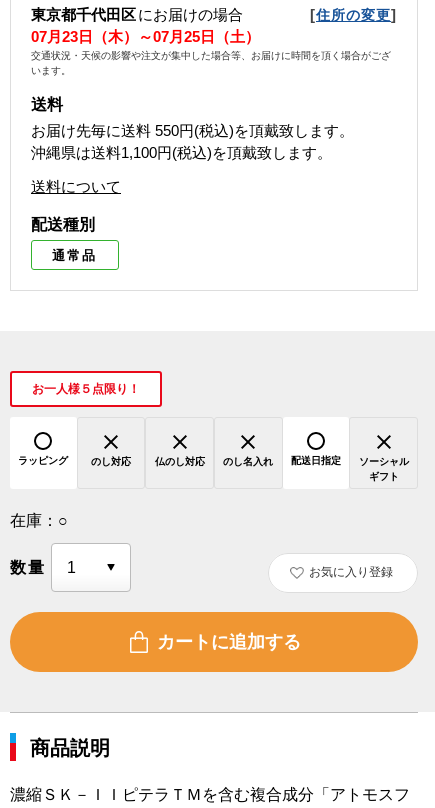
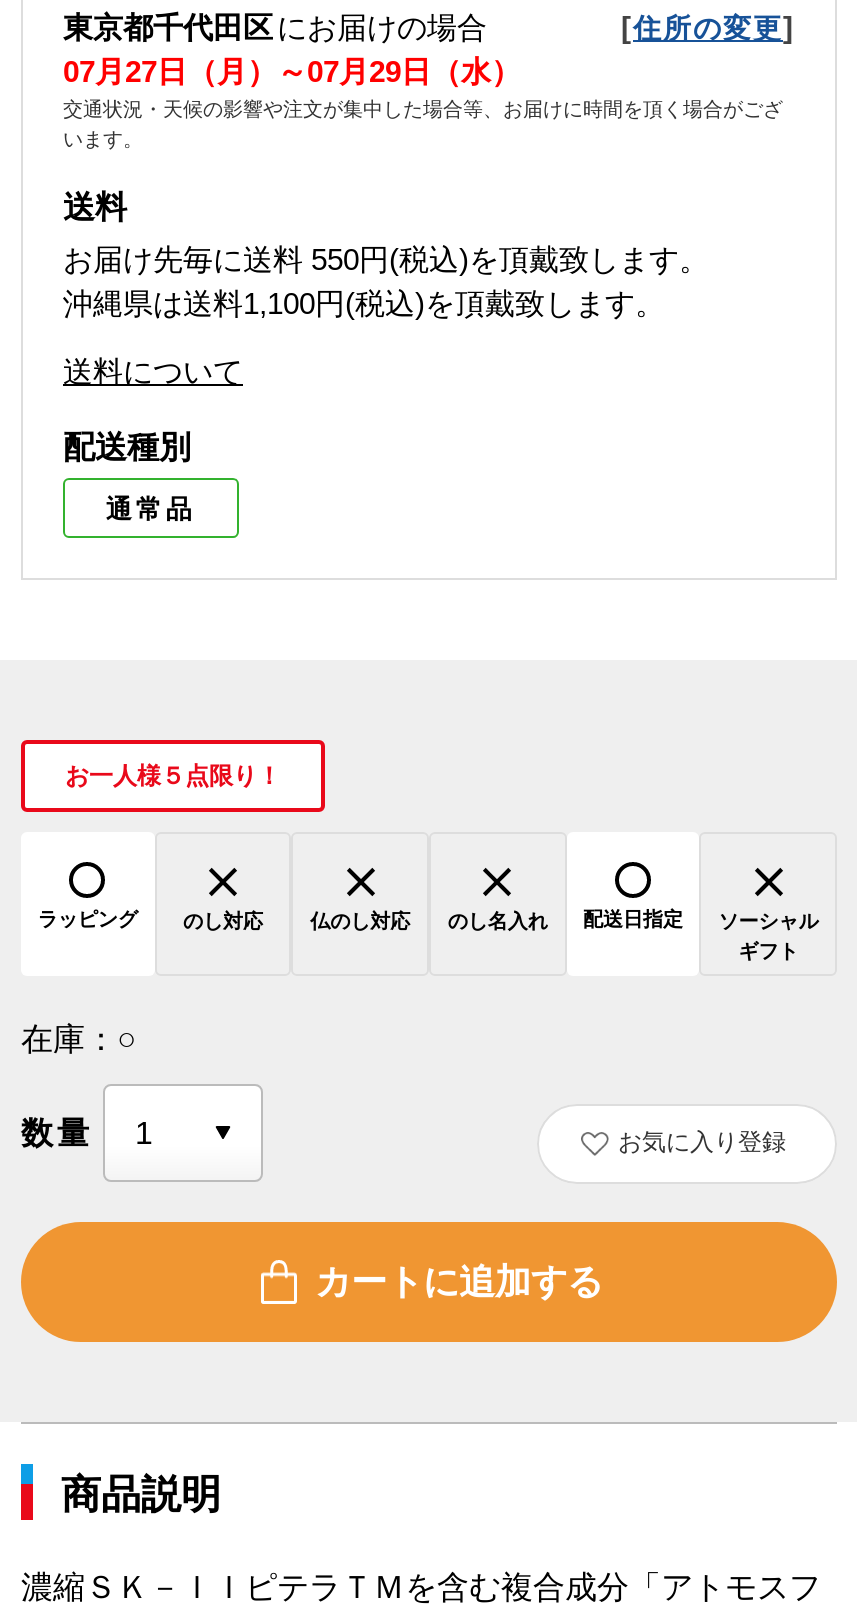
[31,28,260,45] 07月23日（木）～07月25日（土） -> [63,55,521,89] 07月27日（月）～07月29日（水）

